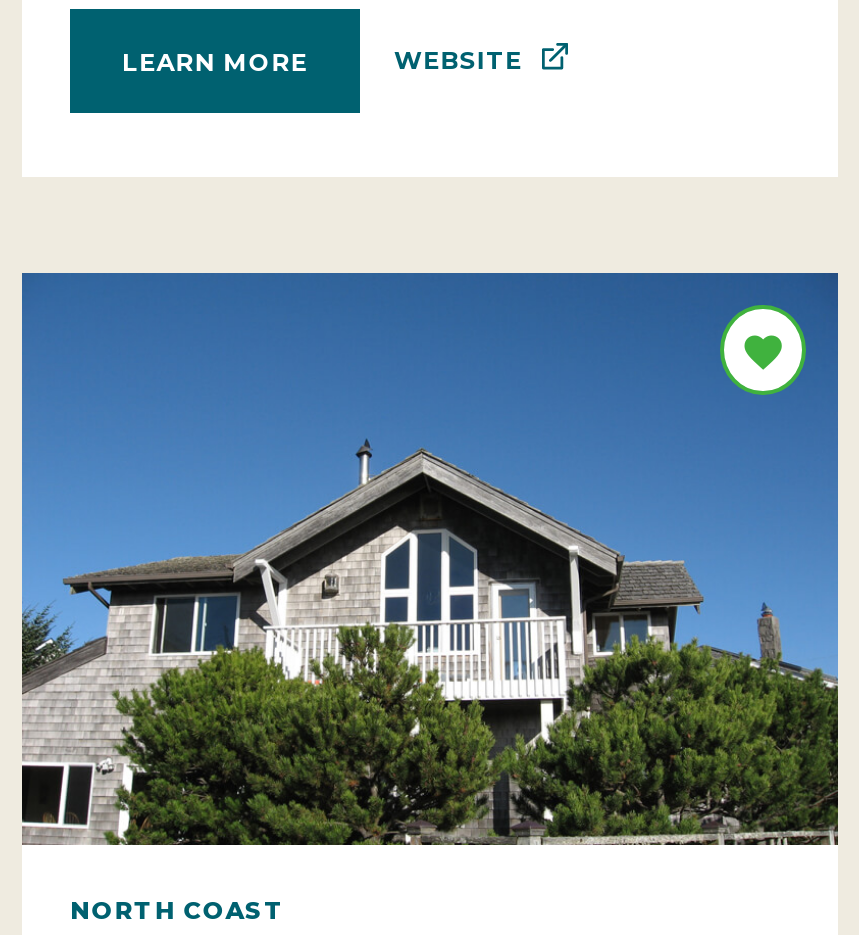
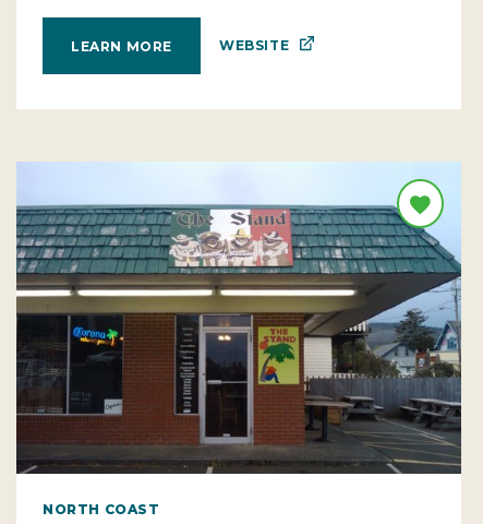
[20,271,840,845] [image] -> [15,162,462,474] [image]

